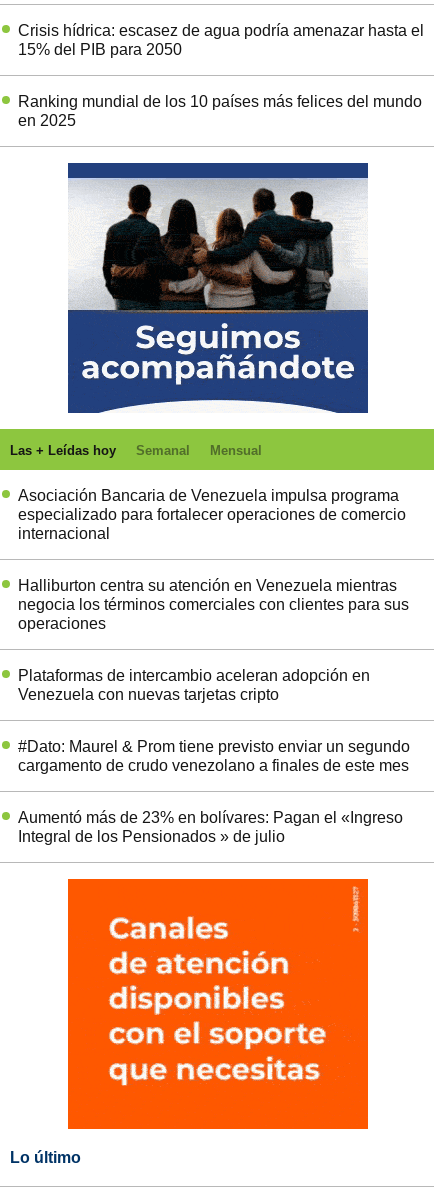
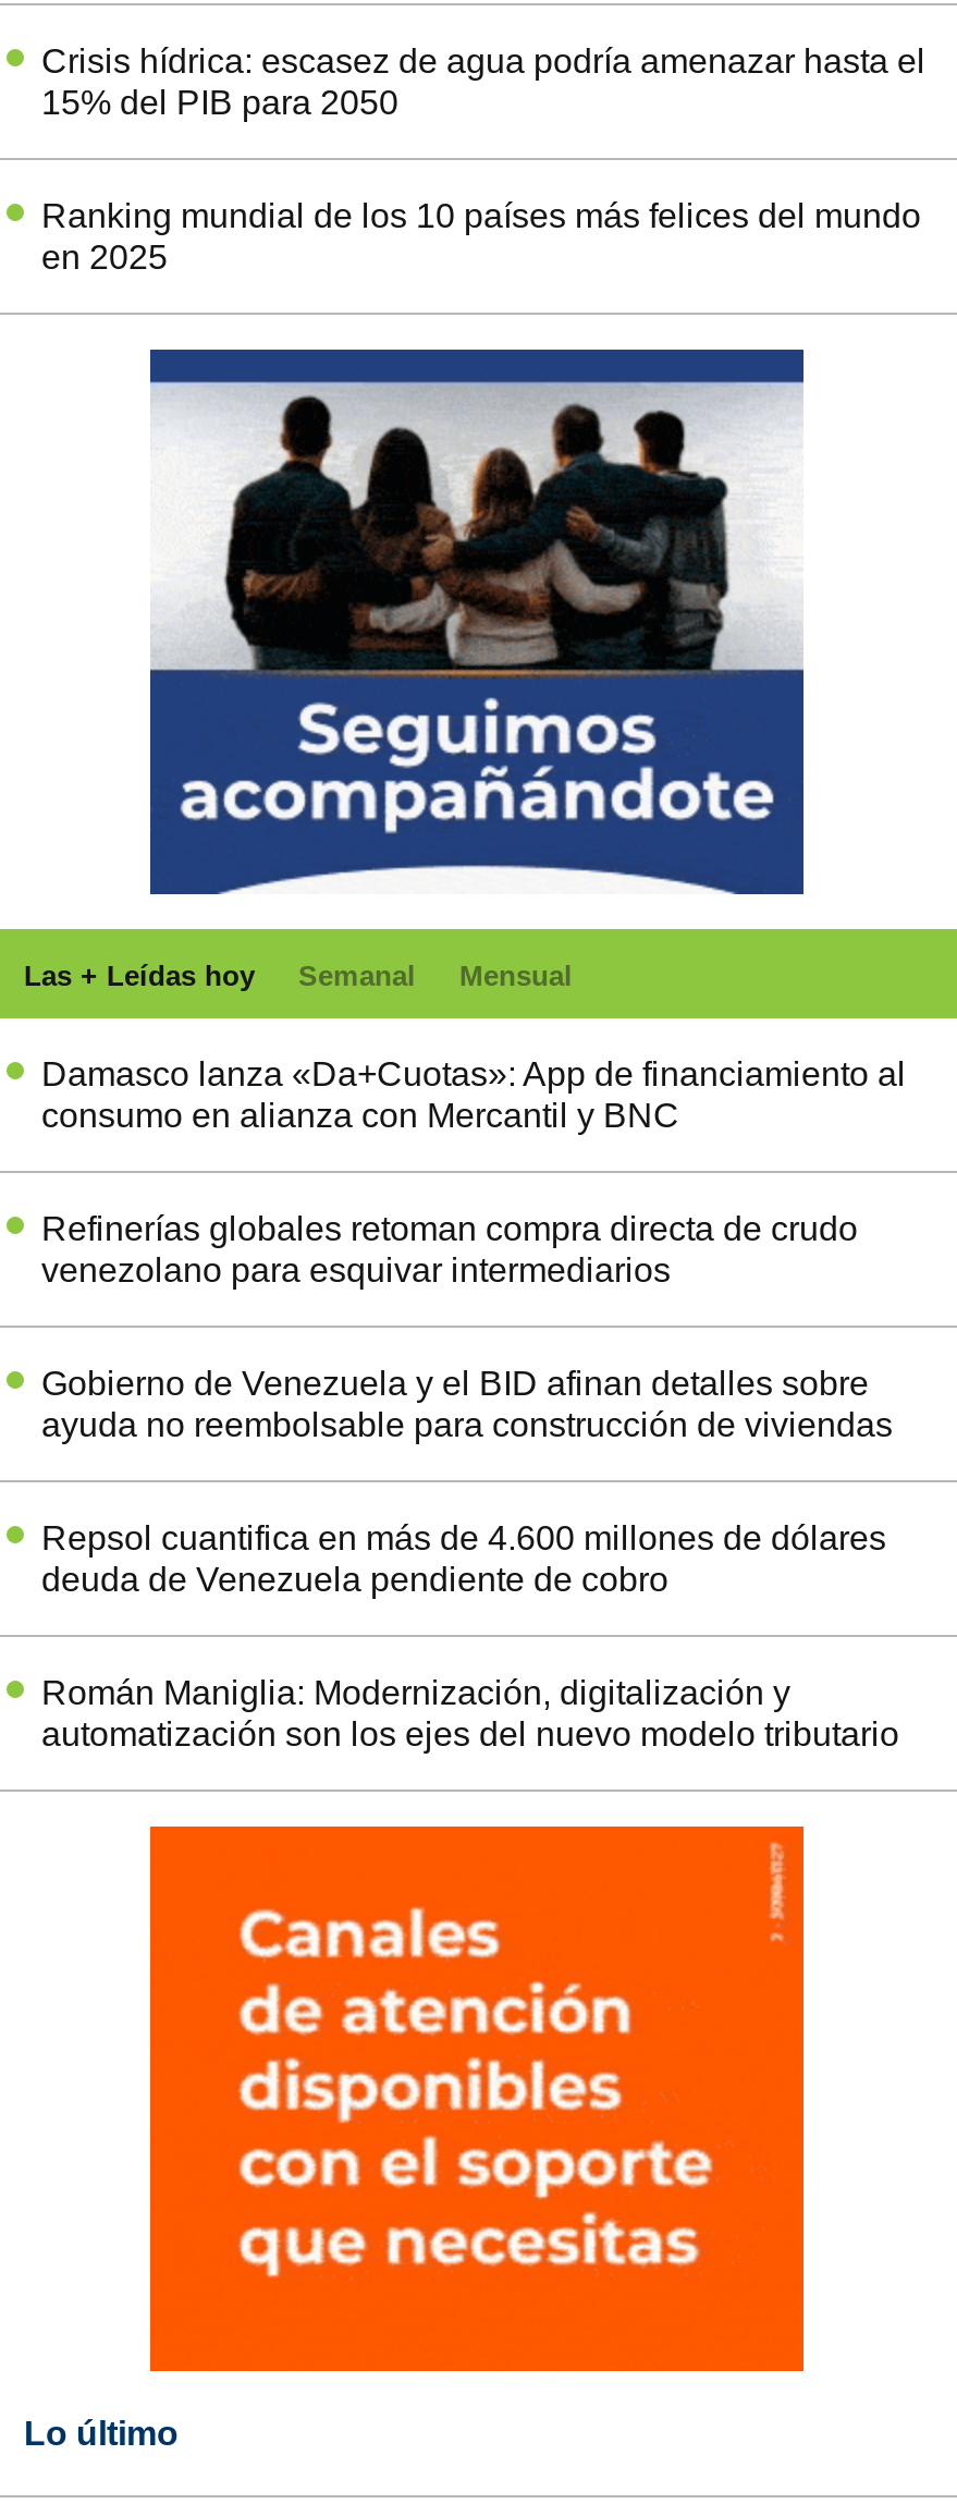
[18,487,406,542] Asociación Bancaria de Venezuela impulsa programa | especializado para fortalecer operaciones de comercio | internacional -> [41,1055,906,1134] Damasco lanza «Da+Cuotas»: App de financiamiento al | consumo en alianza con Mercantil y BNC
[18,577,409,632] Halliburton centra su atención en Venezuela mientras | negocia los términos comerciales con clientes para sus | operaciones -> [41,1210,858,1288] Refinerías globales retoman compra directa de crudo | venezolano para esquivar intermediarios
[18,667,370,703] Plataformas de intercambio aceleran adopción en | Venezuela con nuevas tarjetas cripto -> [41,1365,893,1443] Gobierno de Venezuela y el BID afinan detalles sobre | ayuda no reembolsable para construcción de viviendas
[18,738,410,774] #Dato: Maurel & Prom tiene previsto enviar un segundo | cargamento de crudo venezolano a finales de este mes -> [41,1519,886,1598] Repsol cuantifica en más de 4.600 millones de dólares | deuda de Venezuela pendiente de cobro
[18,809,403,845] Aumentó más de 23% en bolívares: Pagan el «Ingreso | Integral de los Pensionados » de julio -> [41,1674,899,1752] Román Maniglia: Modernización, digitalización y | automatización son los ejes del nuevo modelo tributario

